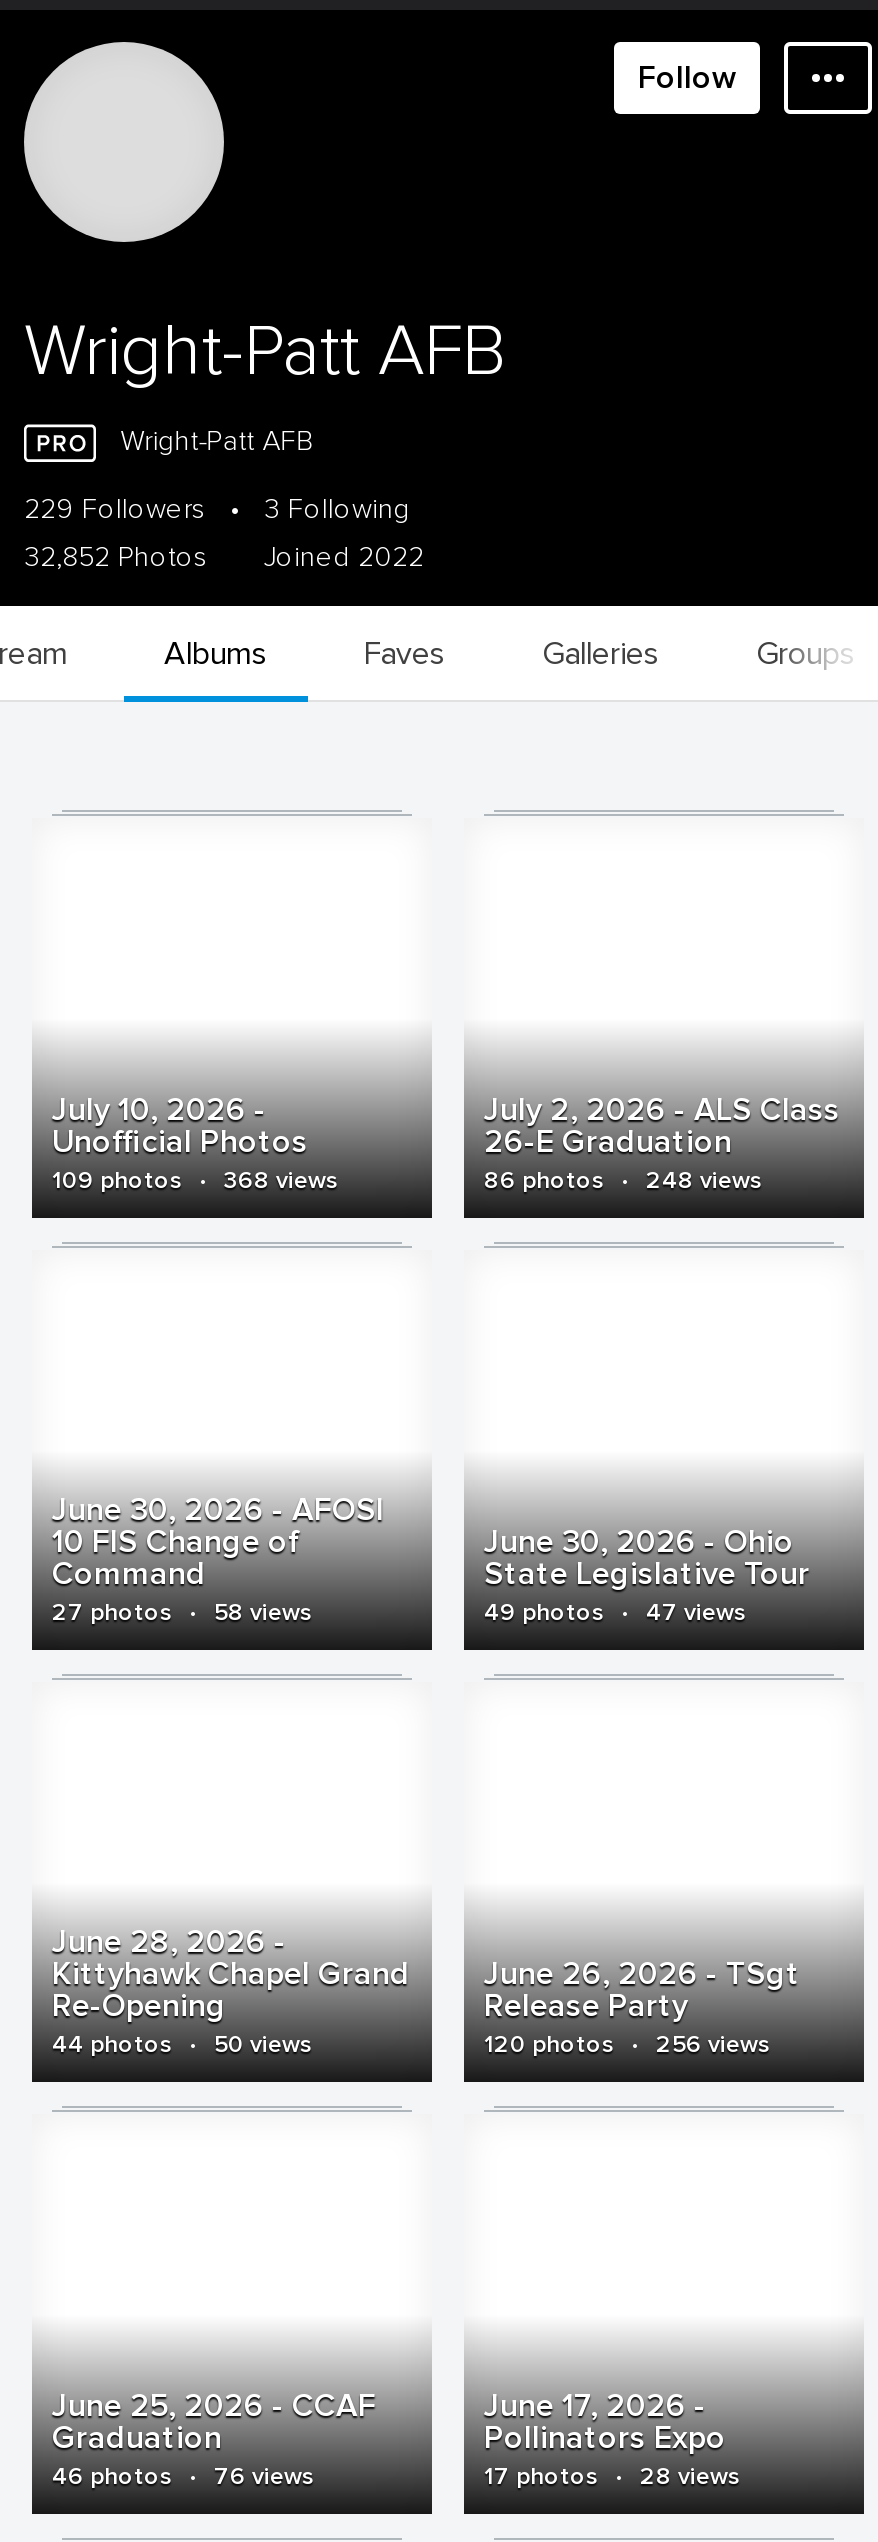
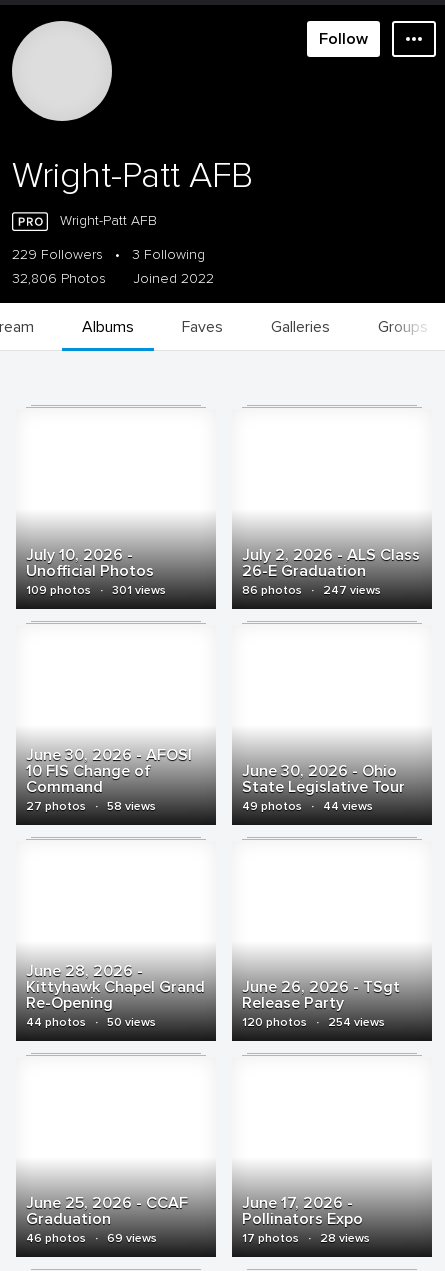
[24,540,424,574] 32,852 Photos Joined 2022 -> [12,270,214,287] 32,806 Photos Joined 2022
[52,1166,338,1196] 109 photos · 368 views -> [26,583,166,598] 109 photos · 301 views
[484,1166,762,1196] 86 photos · 248 views -> [242,583,381,598] 86 photos · 247 views
[484,1598,746,1628] 49 photos · 47 views -> [242,799,373,814] 49 photos · 44 views
[484,2030,770,2060] 120 photos · 256 views -> [242,1015,385,1030] 120 photos · 254 views
[52,2462,314,2492] 46 photos · 76 views -> [26,1231,157,1246] 46 photos · 69 views

